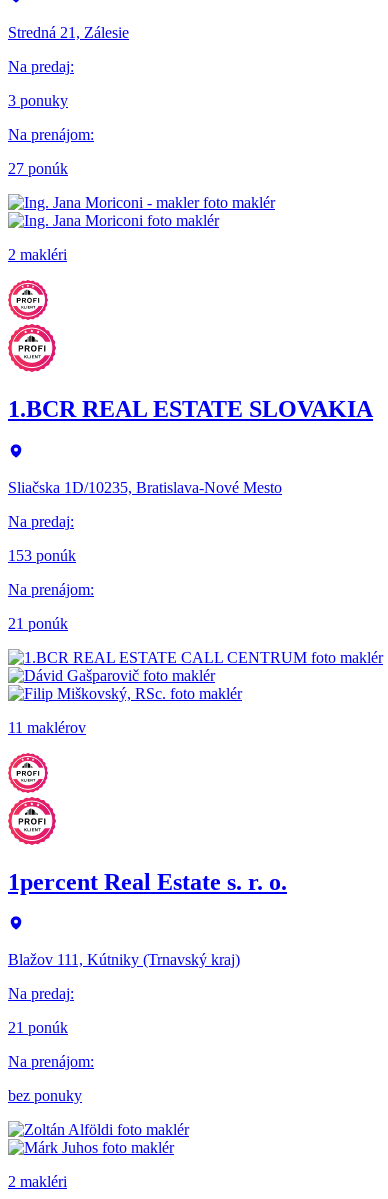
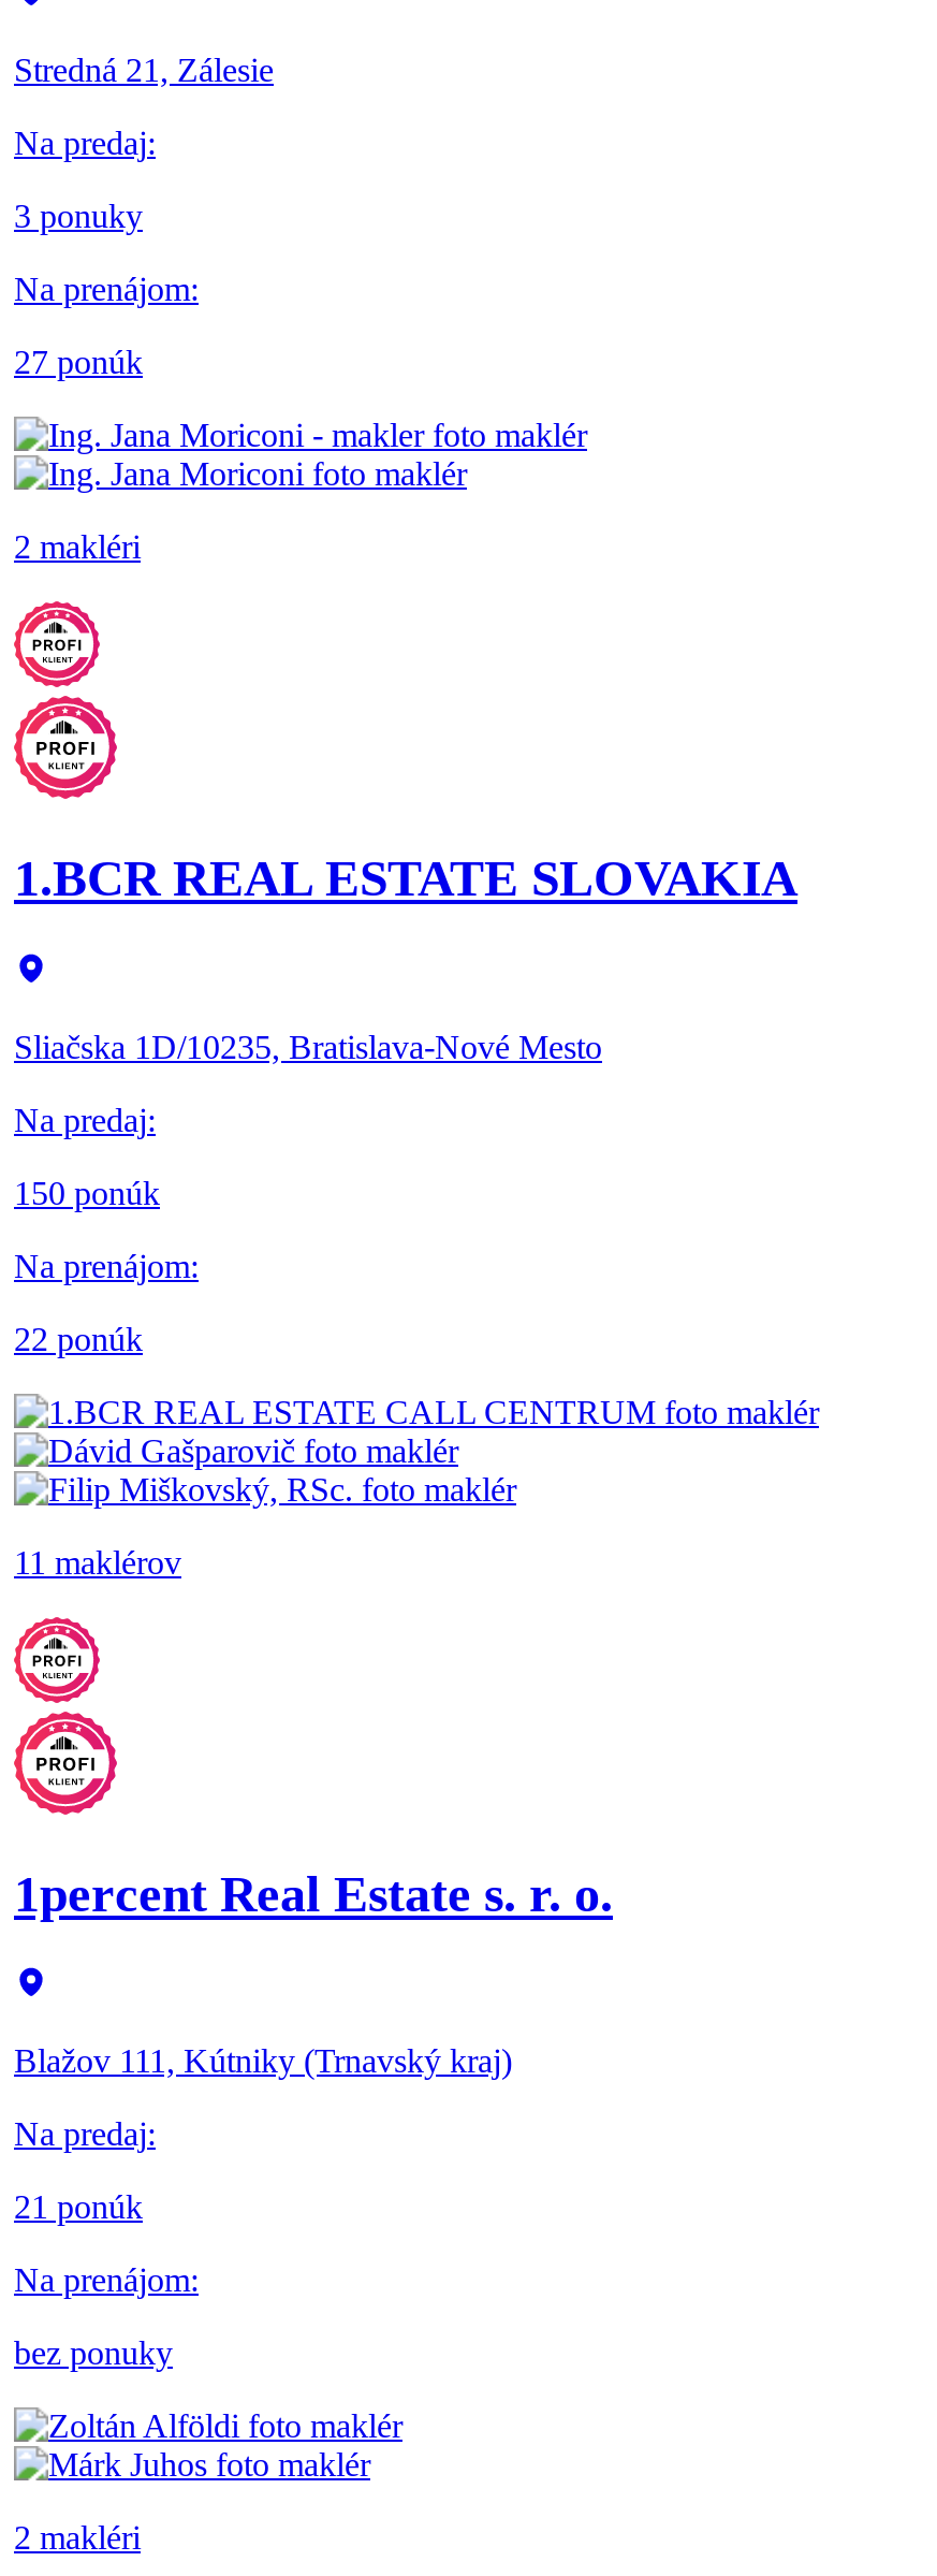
[8,547,76,564] 153 ponúk -> [14,1174,160,1210] 150 ponúk
[8,615,68,632] 21 ponúk -> [14,1320,143,1356] 22 ponúk

